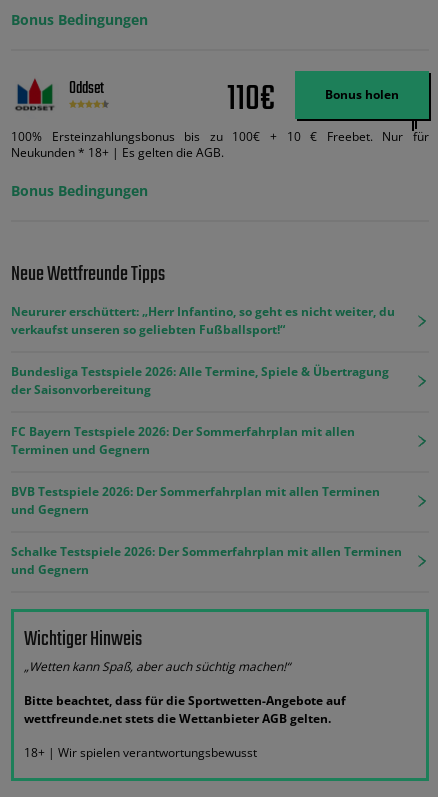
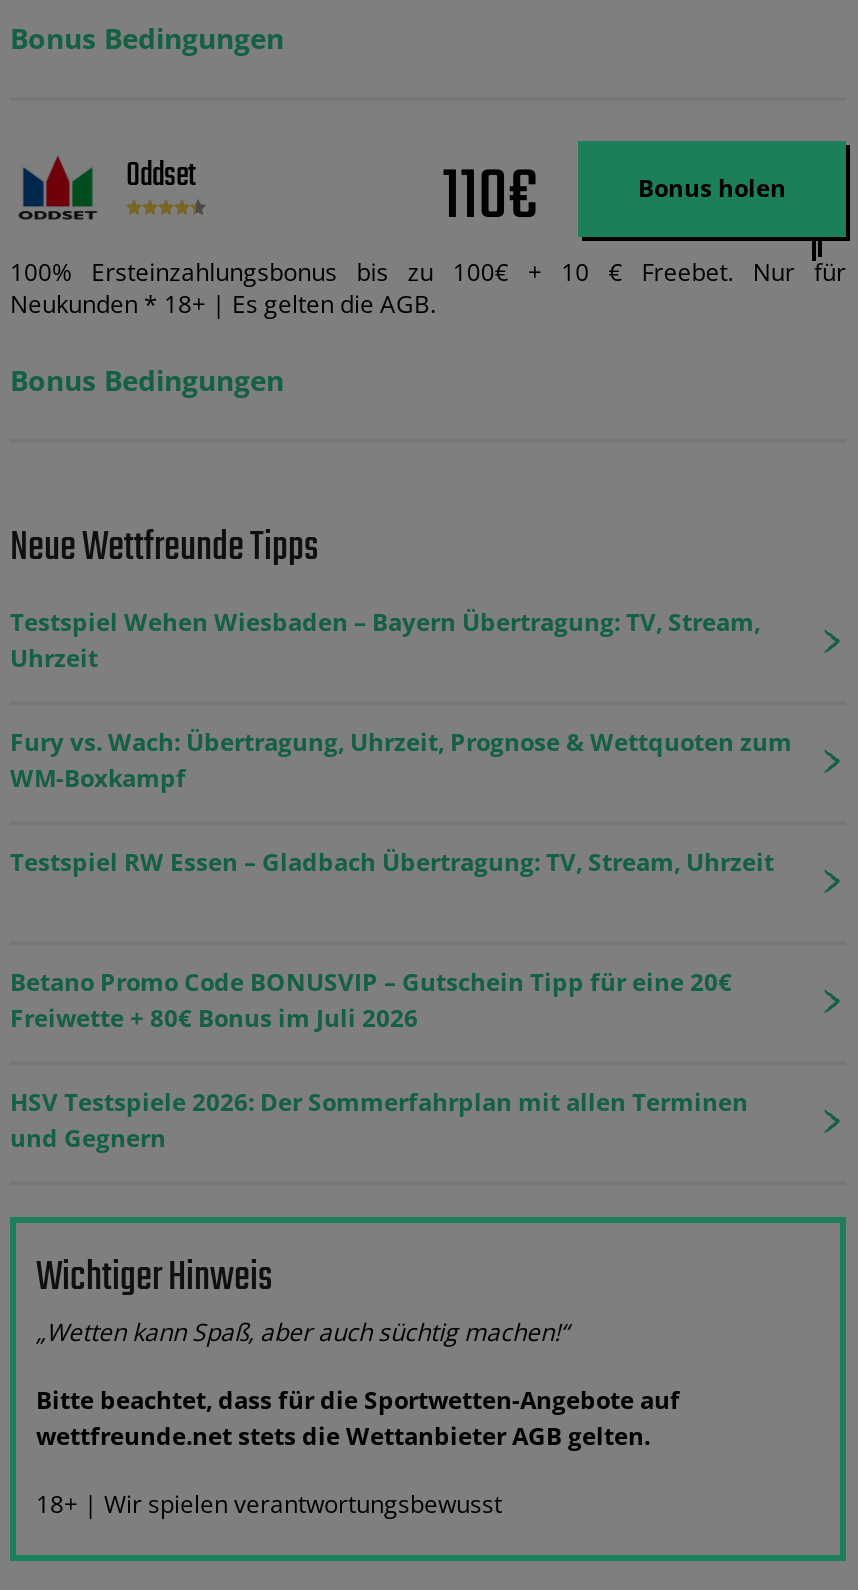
[11,303,395,338] Neururer erschüttert: „Herr Infantino, so geht es nicht weiter, du | verkaufst unseren so geliebten Fußballsport!“ -> [10,605,760,675] Testspiel Wehen Wiesbaden – Bayern Übertragung: TV, Stream, | Uhrzeit
[11,363,389,398] Bundesliga Testspiele 2026: Alle Termine, Spiele & Übertragung | der Saisonvorbereitung -> [10,725,792,795] Fury vs. Wach: Übertragung, Uhrzeit, Prognose & Wettquoten zum | WM-Boxkampf
[11,423,355,458] FC Bayern Testspiele 2026: Der Sommerfahrplan mit allen | Terminen und Gegnern -> [10,845,774,879] Testspiel RW Essen – Gladbach Übertragung: TV, Stream, Uhrzeit
[11,483,380,518] BVB Testspiele 2026: Der Sommerfahrplan mit allen Terminen | und Gegnern -> [10,965,732,1035] Betano Promo Code BONUSVIP – Gutschein Tipp für eine 20€ | Freiwette + 80€ Bonus im Juli 2026
[11,543,402,560] Schalke Testspiele 2026: Der Sommerfahrplan mit allen Terminen -> [10,1085,748,1119] HSV Testspiele 2026: Der Sommerfahrplan mit allen Terminen

